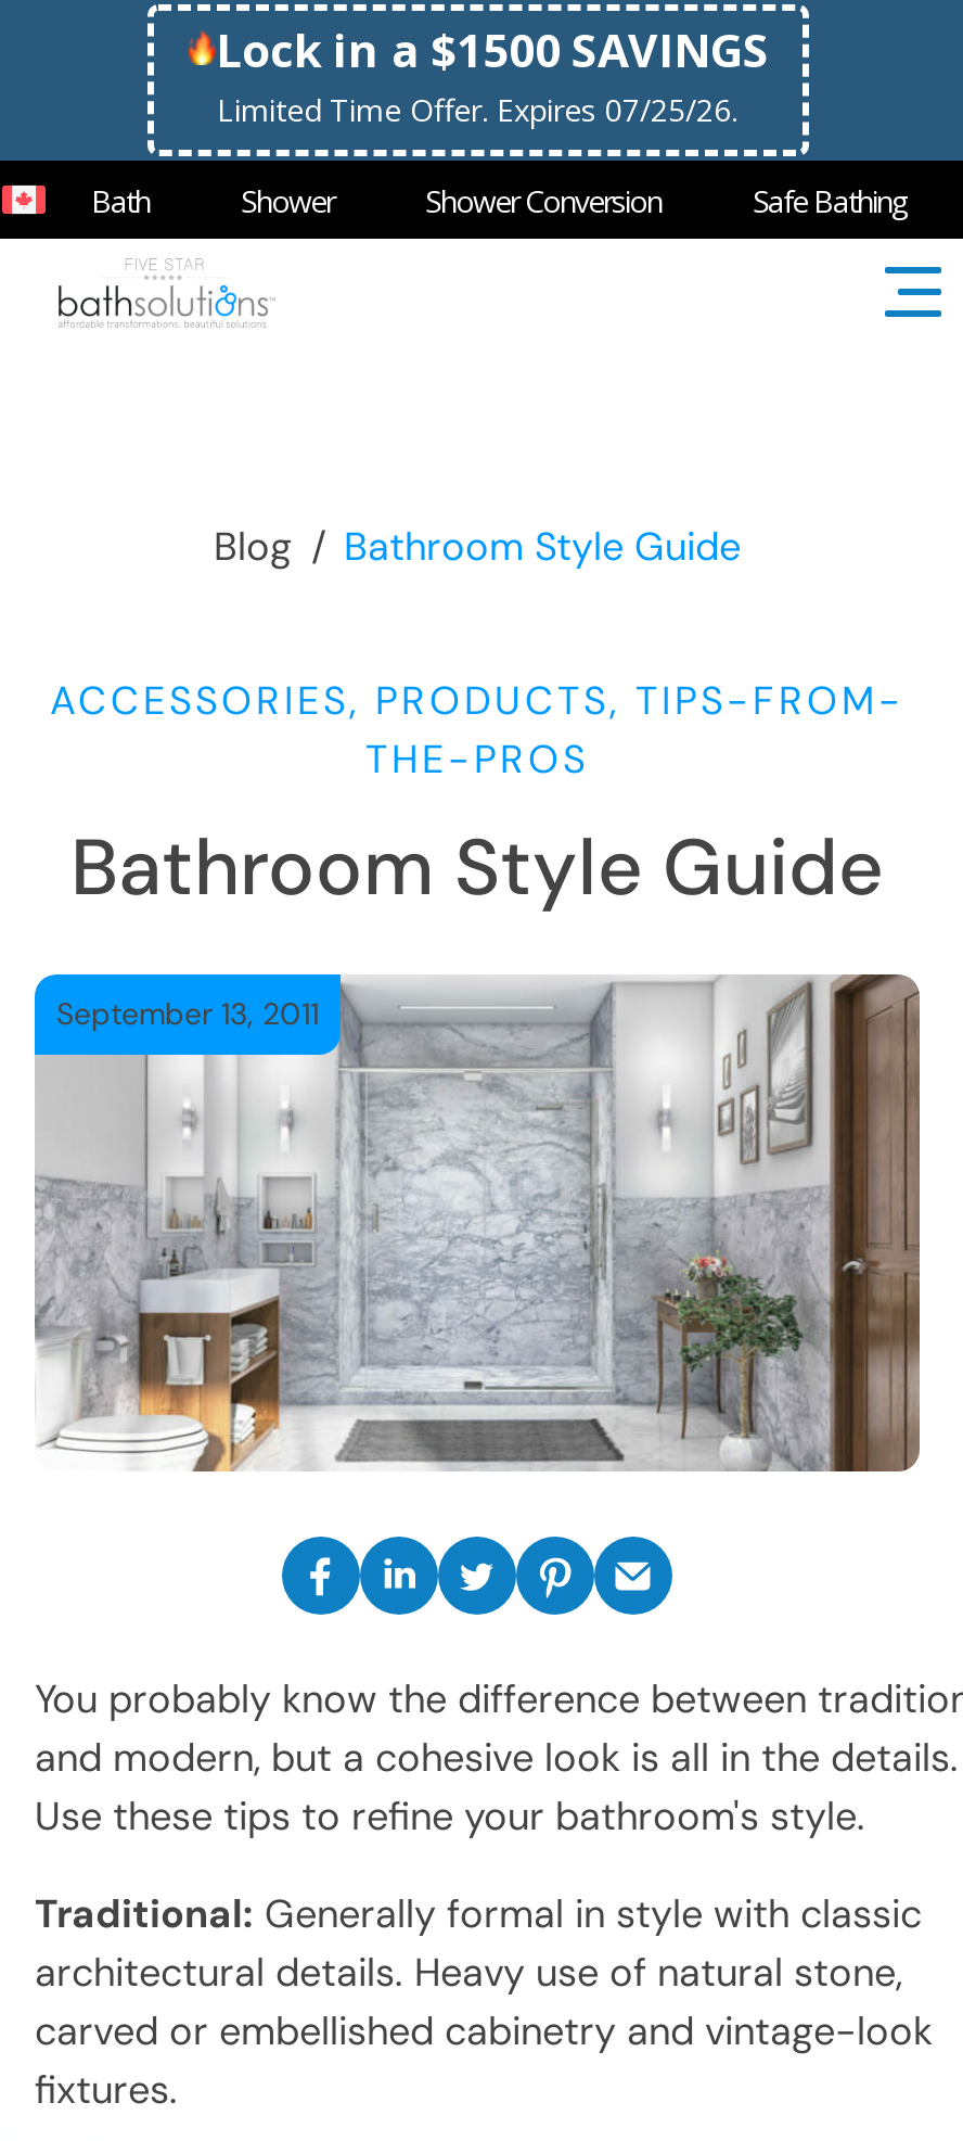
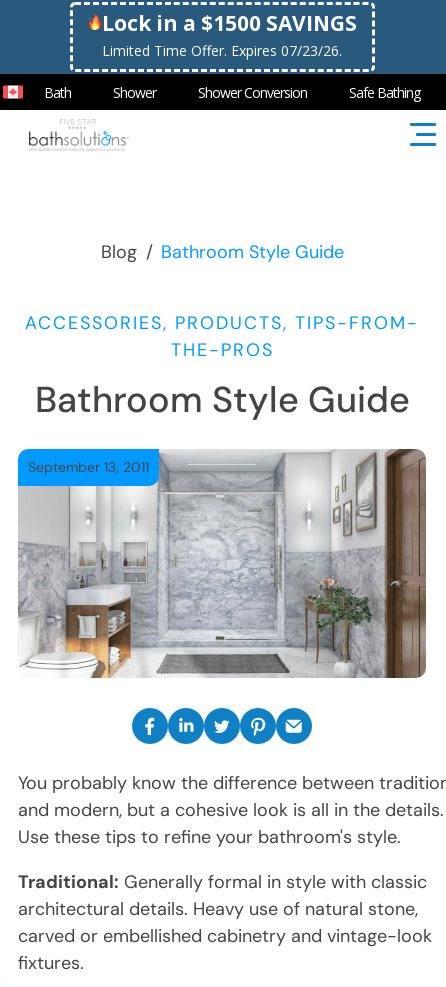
[217,89,737,130] Limited Time Offer. Expires 07/25/26. -> [102,41,342,60] Limited Time Offer. Expires 07/23/26.

